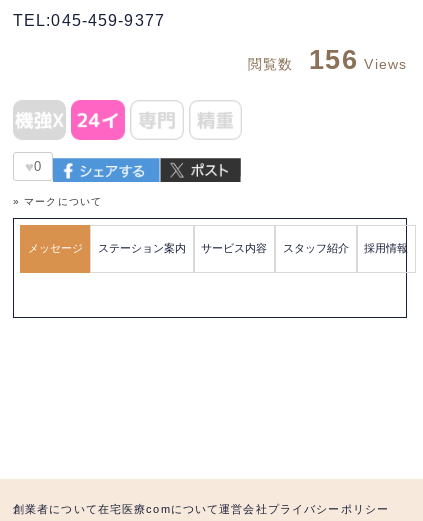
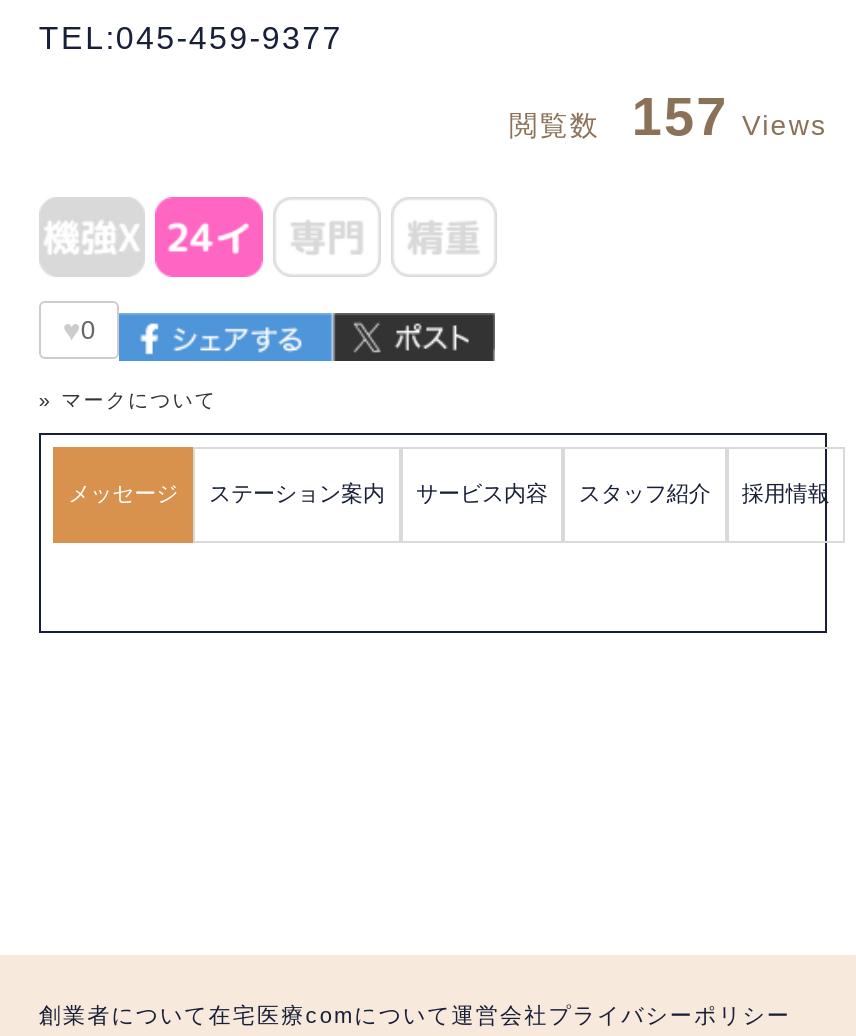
[248,45,407,75] 閲覧数 156 Views -> [509,87,827,147] 閲覧数 157 Views

